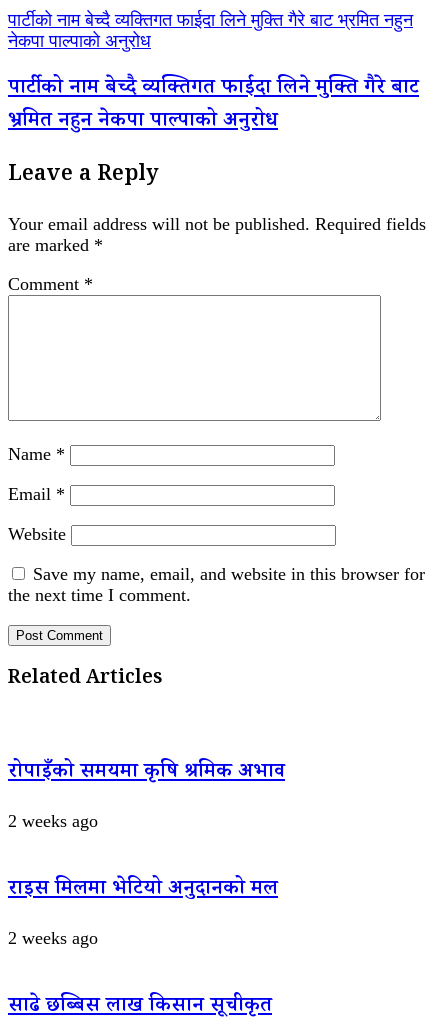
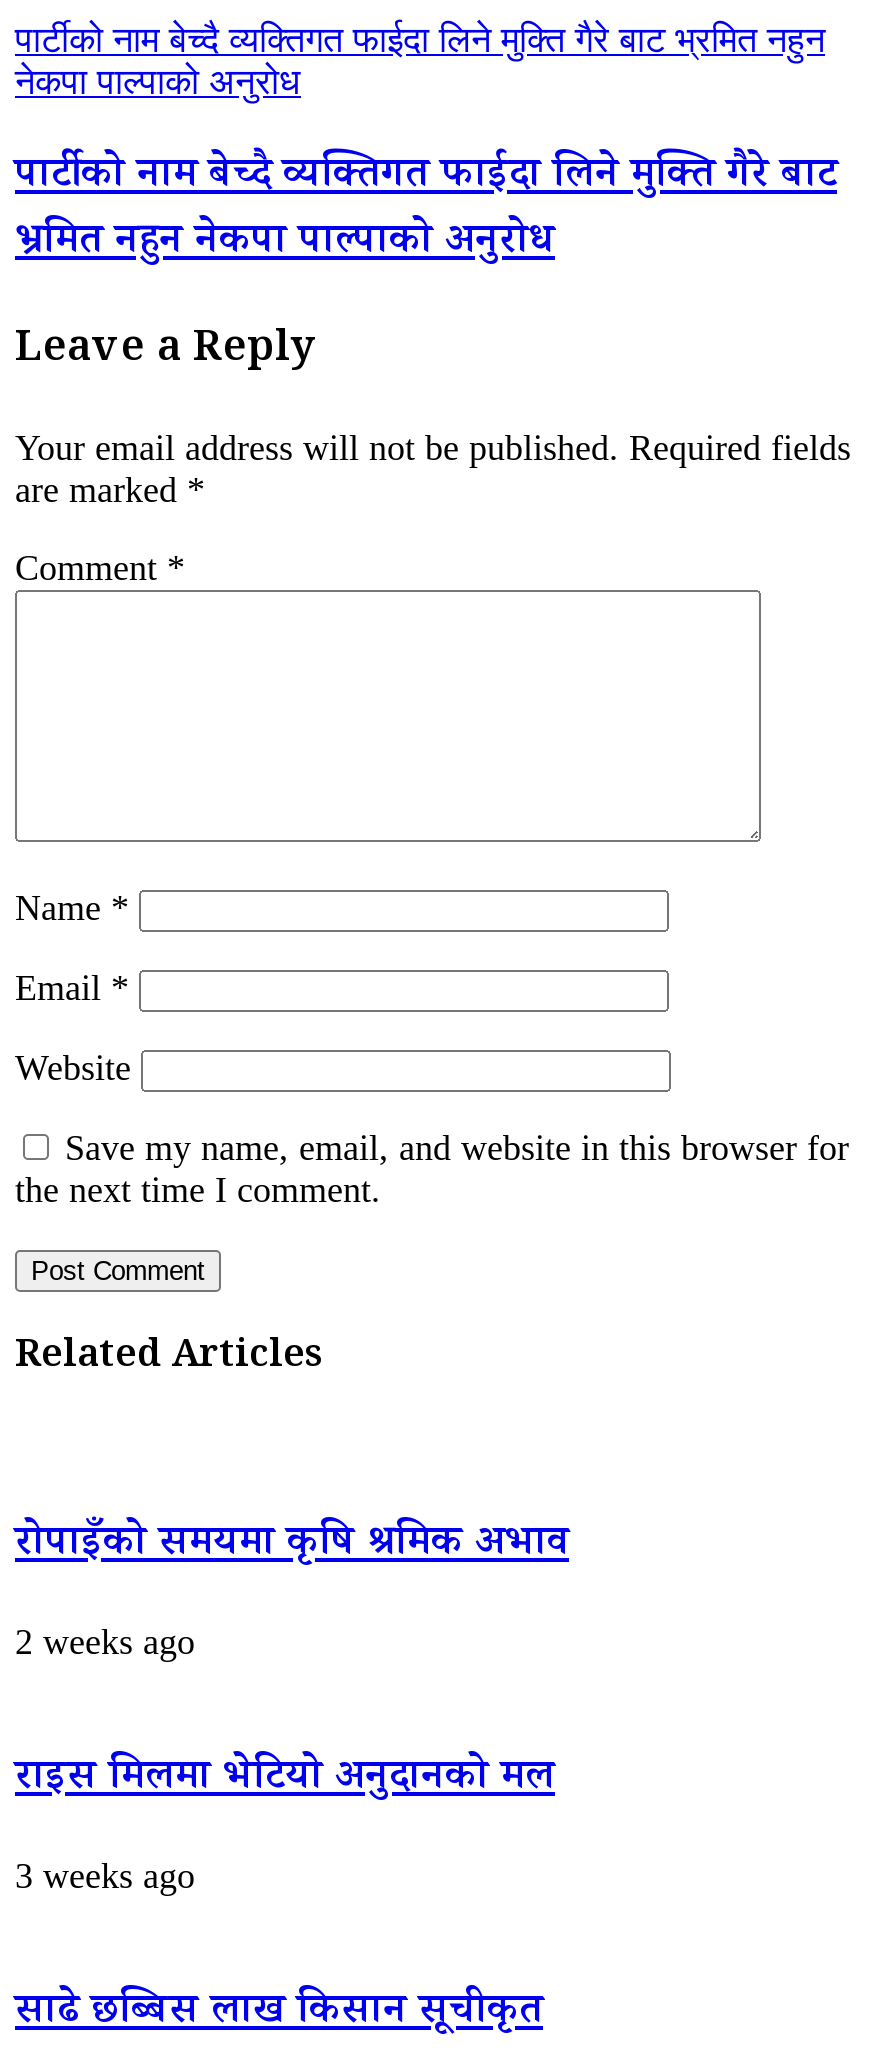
[8,928,98,948] 2 weeks ago -> [15,1855,195,1895] 3 weeks ago

